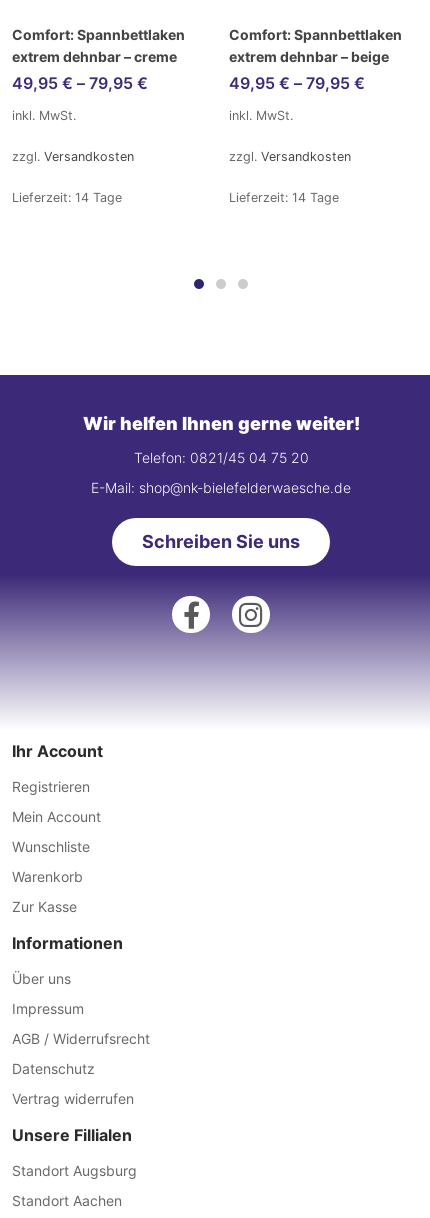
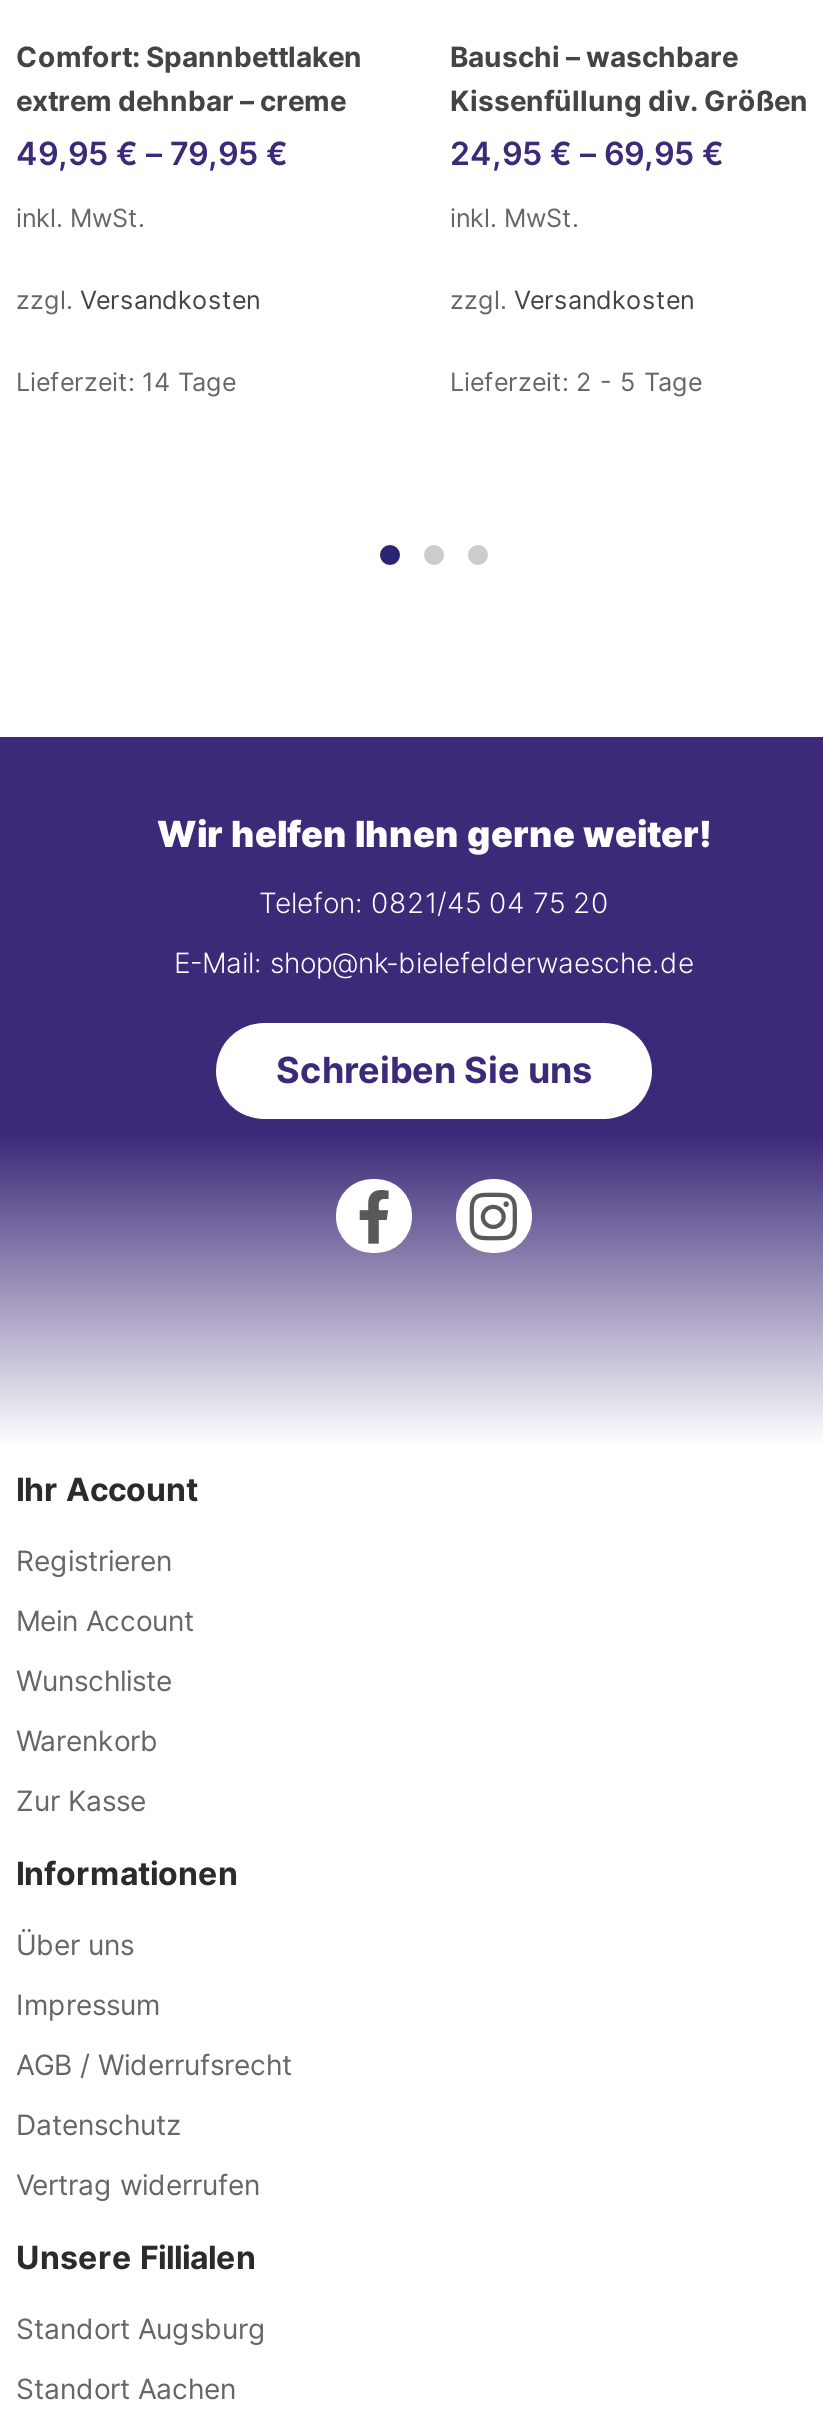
[229,26,402,93] Comfort: Spannbettlaken | extrem dehnbar – beige | 49,95 €– 79,95 € -> [450,39,808,173] Bauschi – waschbare | Kissenfüllung div. Größen | 24,95 €– 69,95 €
[229,190,339,205] Lieferzeit: 14 Tage -> [450,366,702,396] Lieferzeit: 2 - 5 Tage

